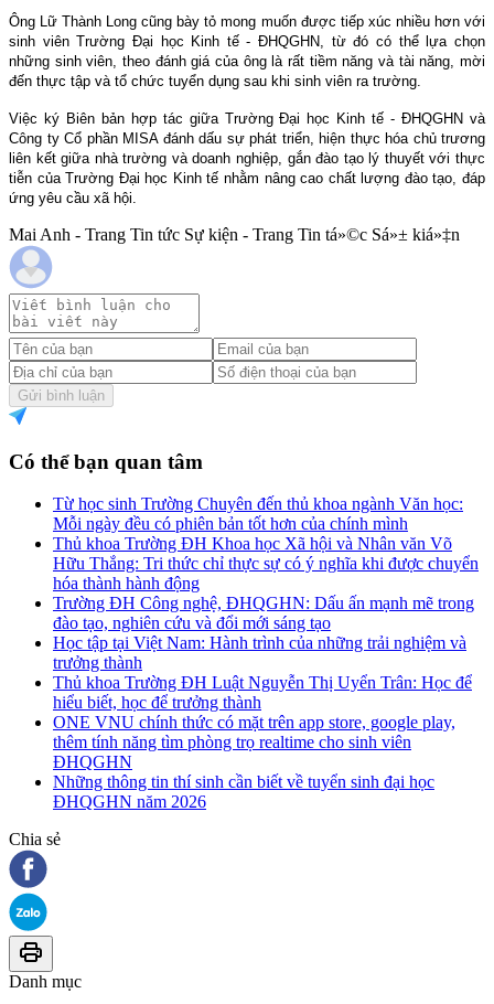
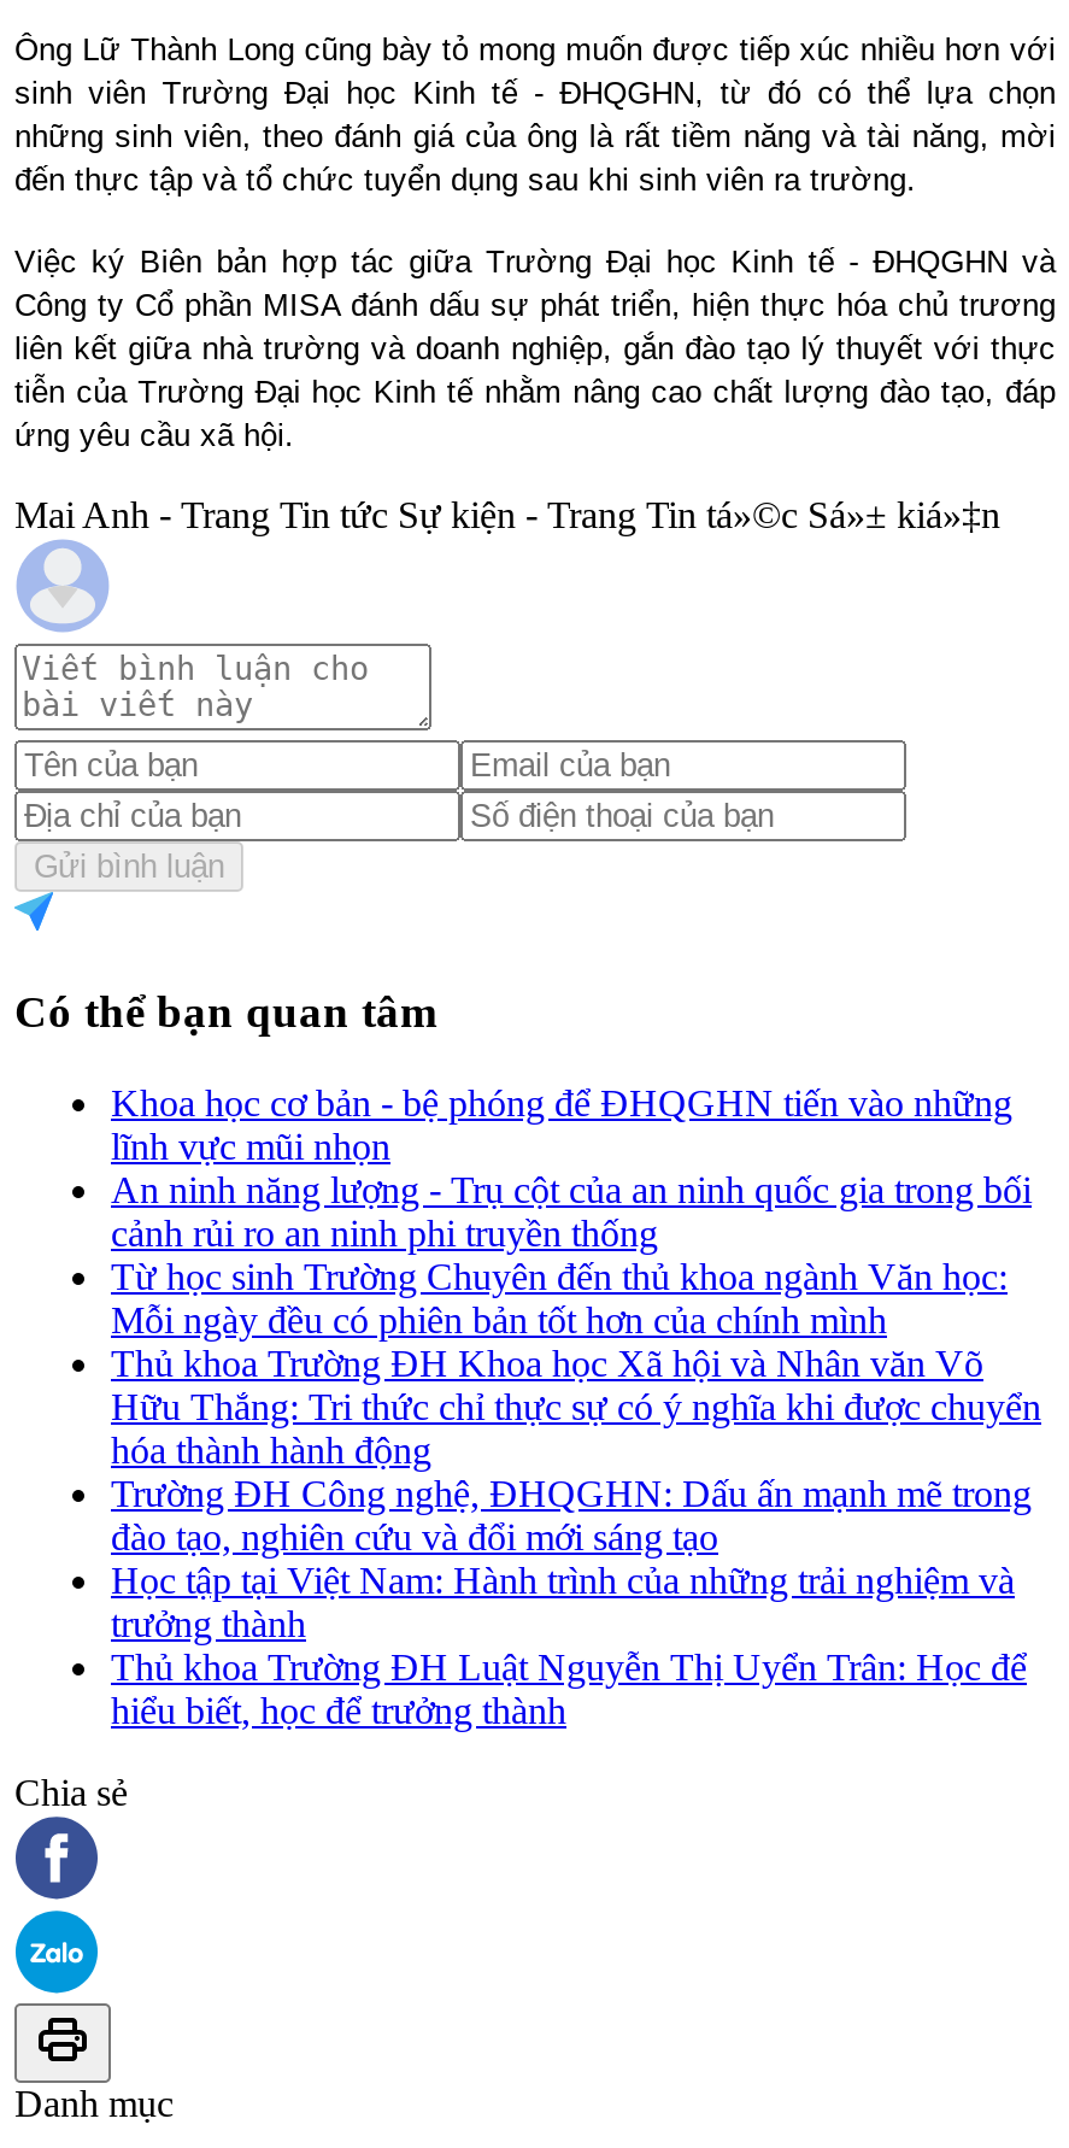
none -> [111,1083,1032,1254] Khoa học cơ bản - bệ phóng để ĐHQGHN tiến vào những | lĩnh vực mũi nhọn | An ninh năng lượng - Trụ cột của an ninh quốc gia trong bối | cảnh rủi ro an ninh phi truyền thống
moved [53,494,479,712] -> [111,1256,1041,1731]: Từ học sinh Trường Chuyên đến thủ khoa ngành Văn học: | Mỗi ngày đều có phiên bản tốt hơn của chính mình | Thủ khoa Trường ĐH Khoa học Xã hội và Nhân văn Võ | ... | Thủ khoa Trường ĐH Luật Nguyễn Thị Uyển Trân: Học để | hiểu biết, học để trưởng thành
[53,713,455,811] ONE VNU chính thức có mặt trên app store, google play, | thêm tính năng tìm phòng trọ realtime cho sinh viên | ĐHQGHN | Những thông tin thí sinh cần biết về tuyển sinh đại học | ĐHQGHN năm 2026 -> none

